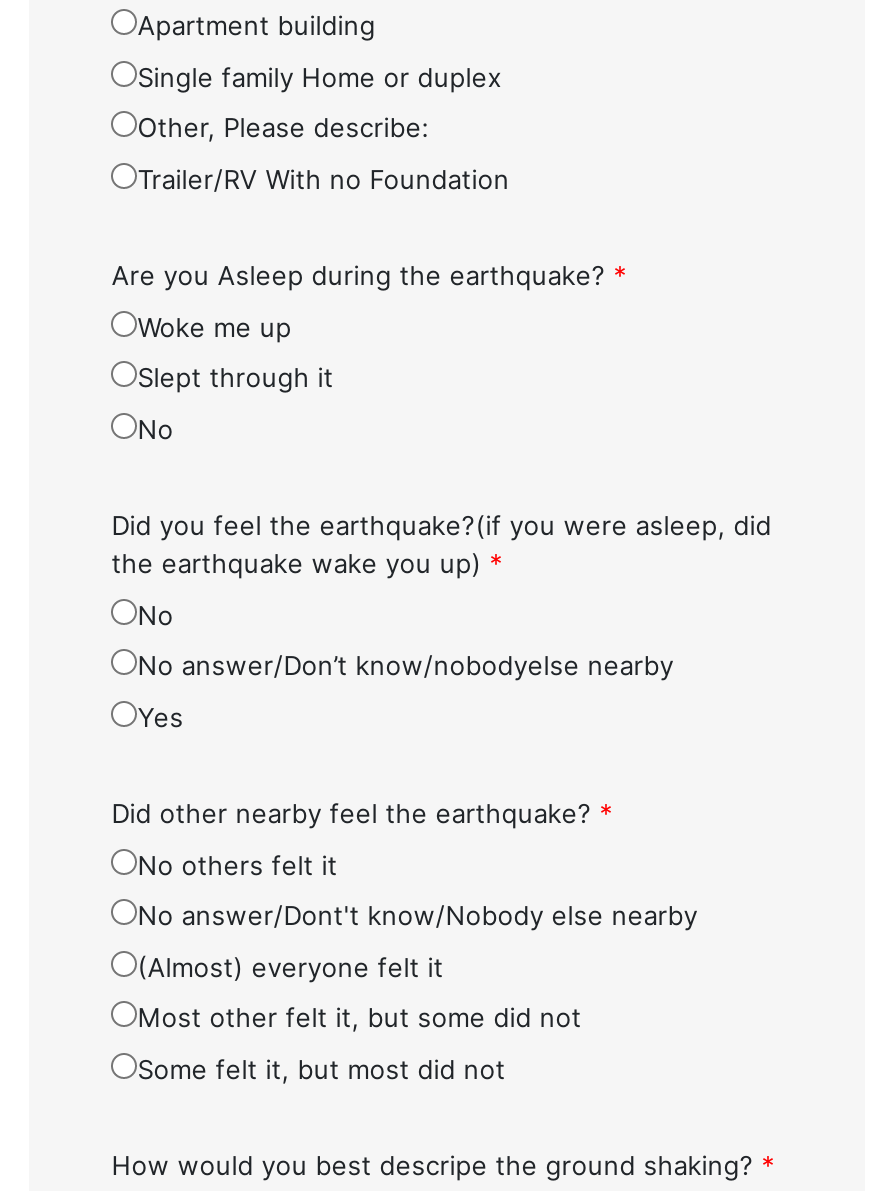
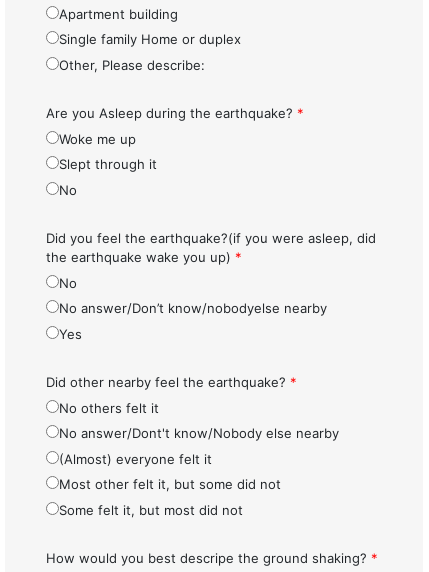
[137,162,509,194] Trailer/RV With no Foundation -> none

